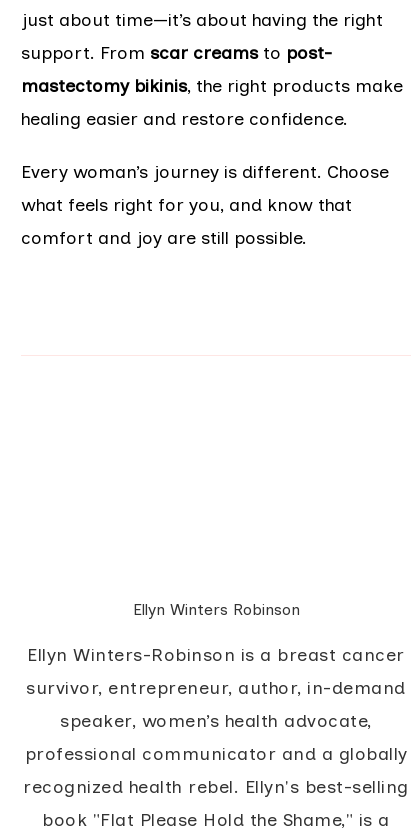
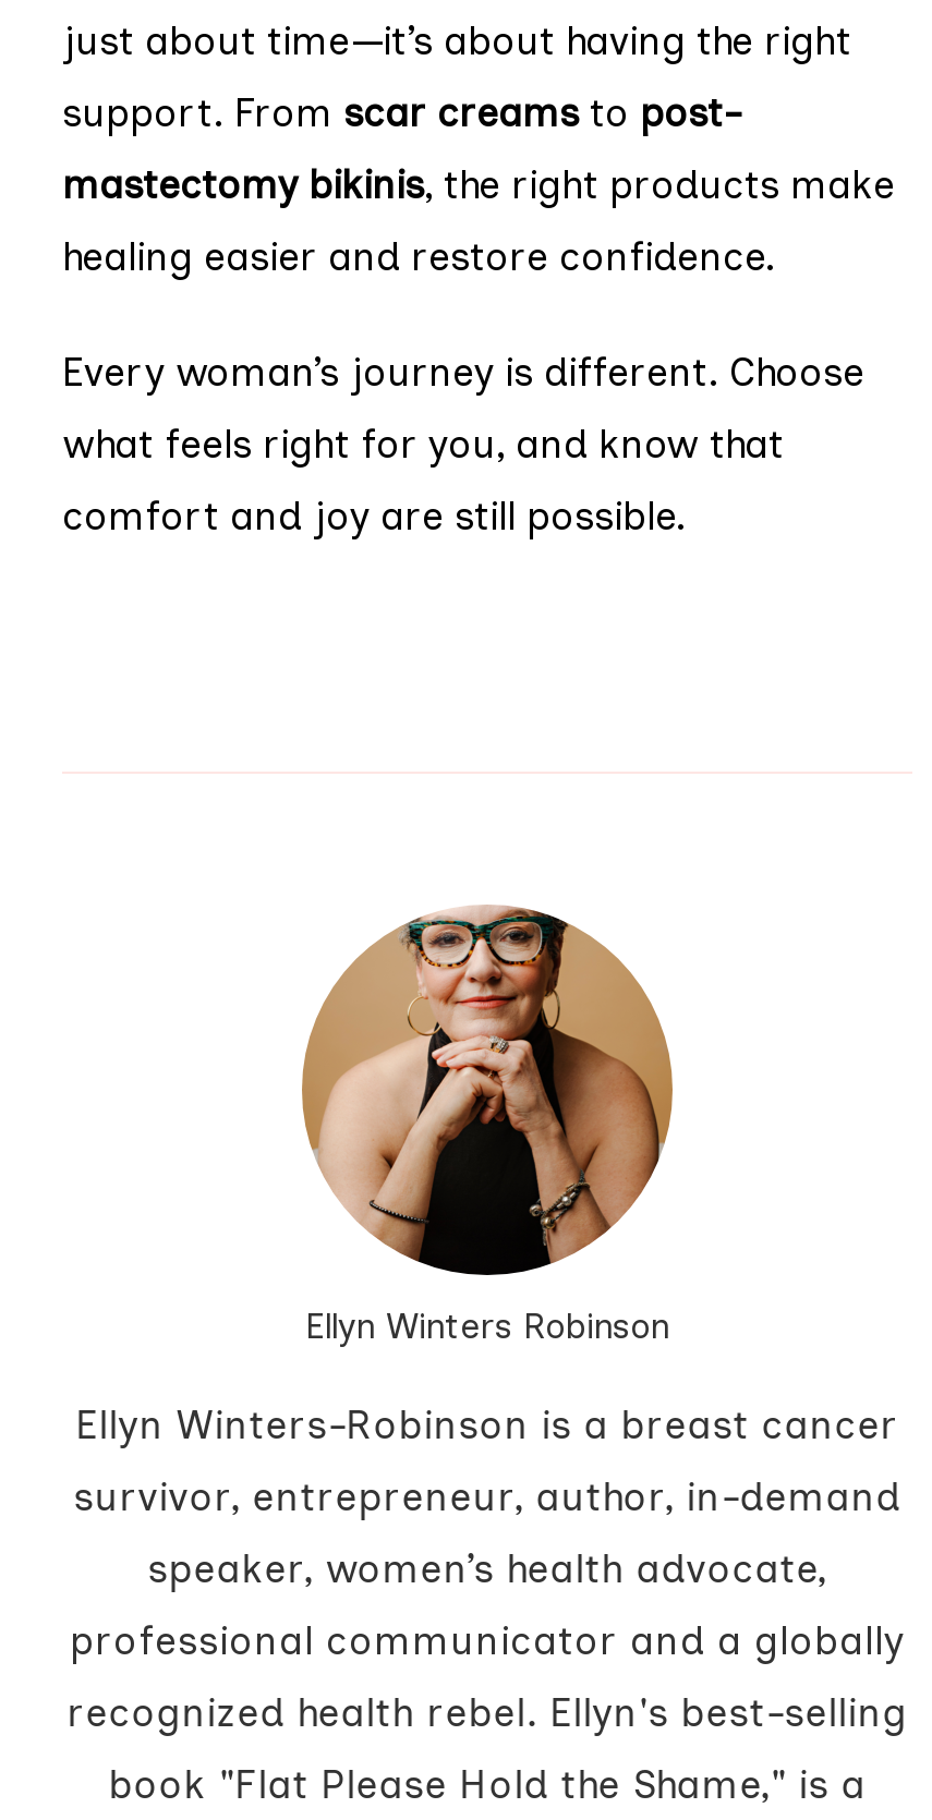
none -> [300,905,675,1277] [image]

